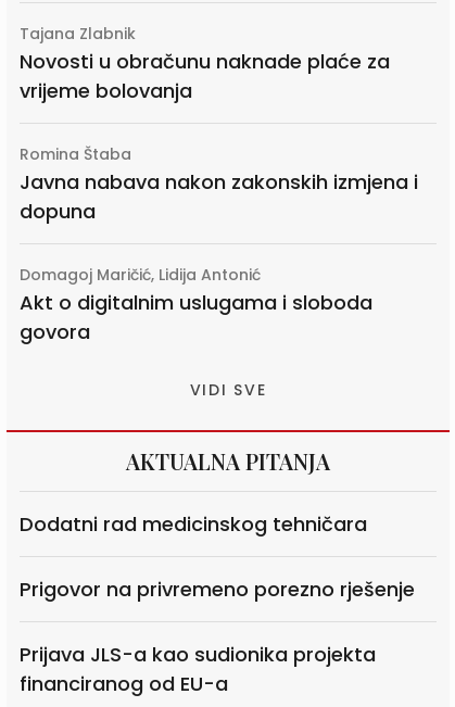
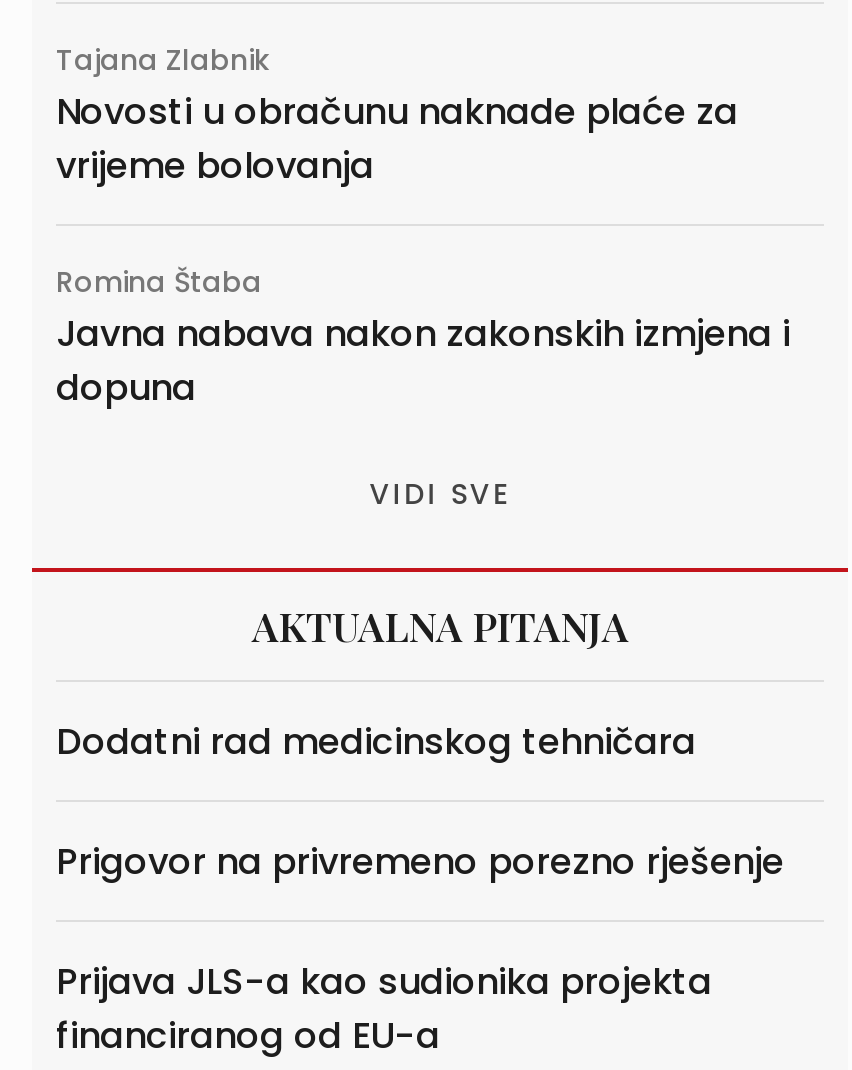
[20,264,372,345] Domagoj Maričić, Lidija Antonić | Akt o digitalnim uslugama i sloboda | govora -> none

